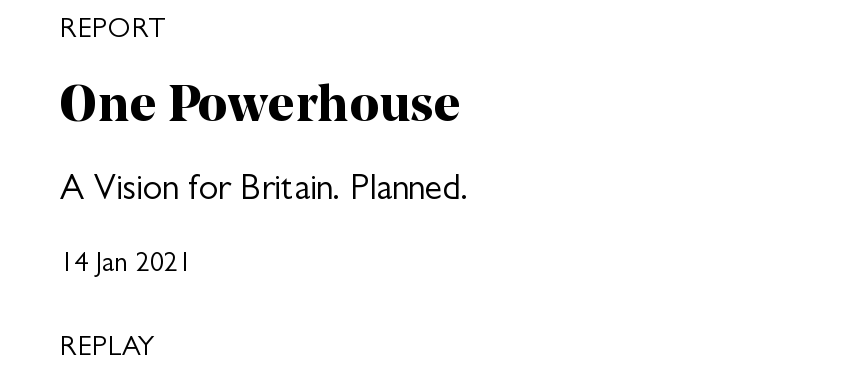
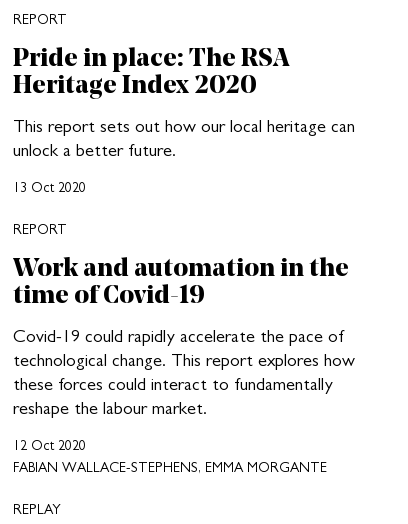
[60,70,468,276] One Powerhouse | A Vision for Britain. Planned. | 14 Jan 2021 -> [13,40,355,474] Pride in place: The RSA | Heritage Index 2020 | This report sets out how our local heritage can | unlock a better future. | 13 Oct 2020 | REPORT | Work and automation in the | time of Covid-19 | Covid-19 could rapidly accelerate the pace of | technological change. This report explores how | these forces could interact to fundamentally | reshape the labour market. | 12 Oct 2020 | FABIAN WALLACE-STEPHENS, EMMA MORGANTE

